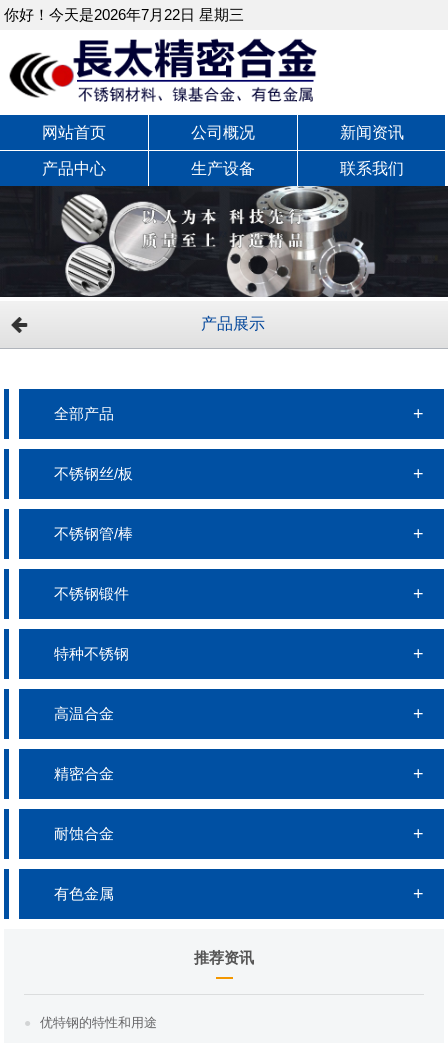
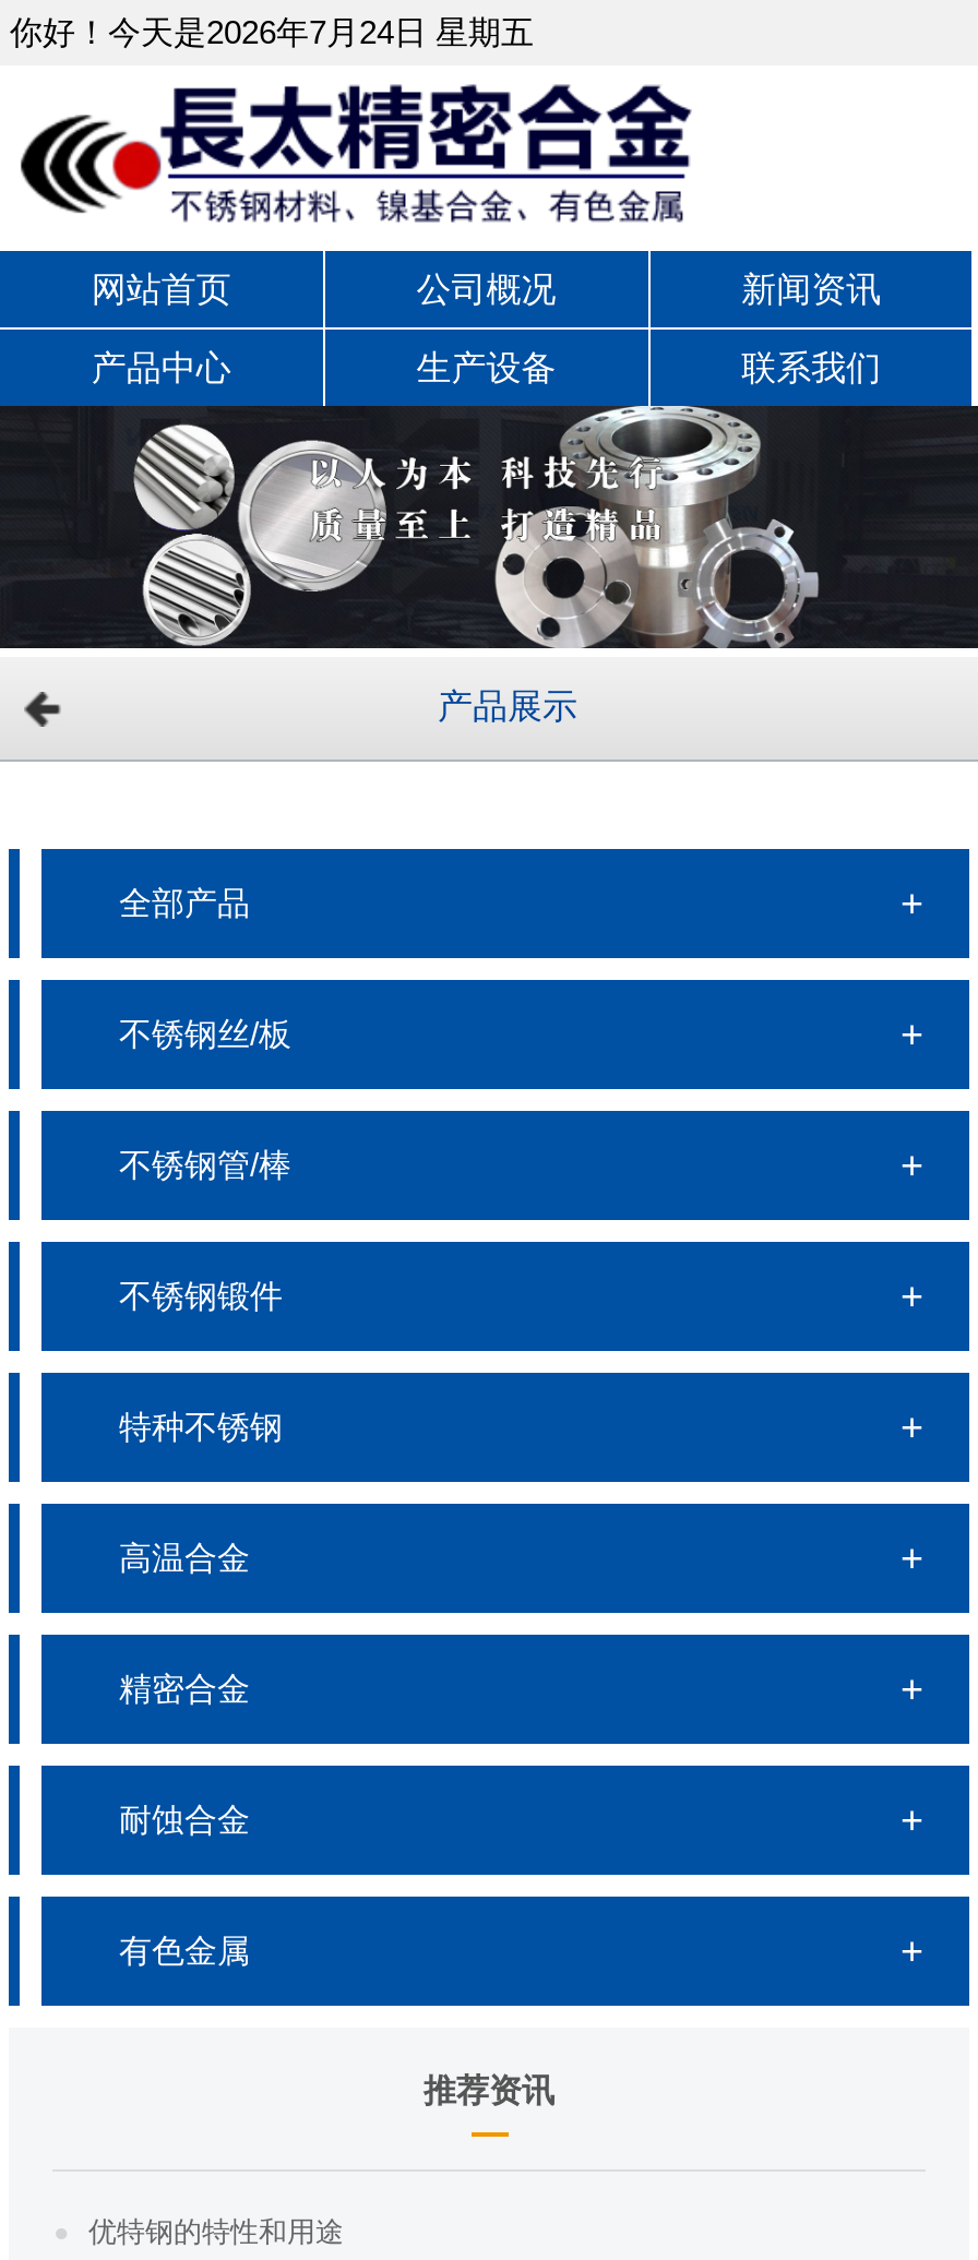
[4,6,244,23] 你好！今天是2026年7月22日 星期三 -> [10,13,534,50] 你好！今天是2026年7月24日 星期五

